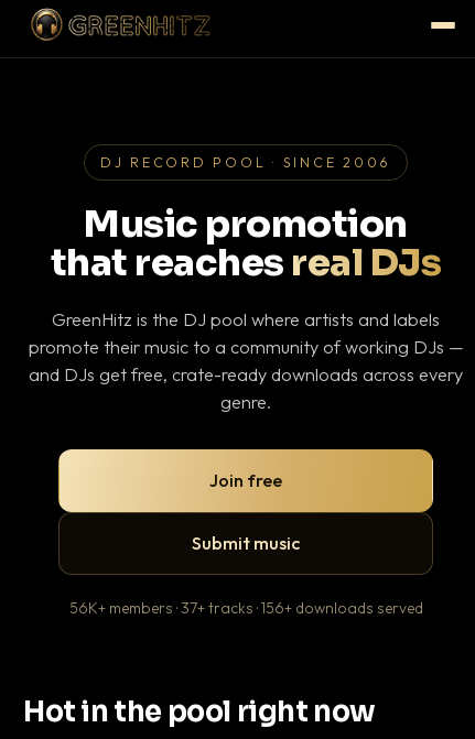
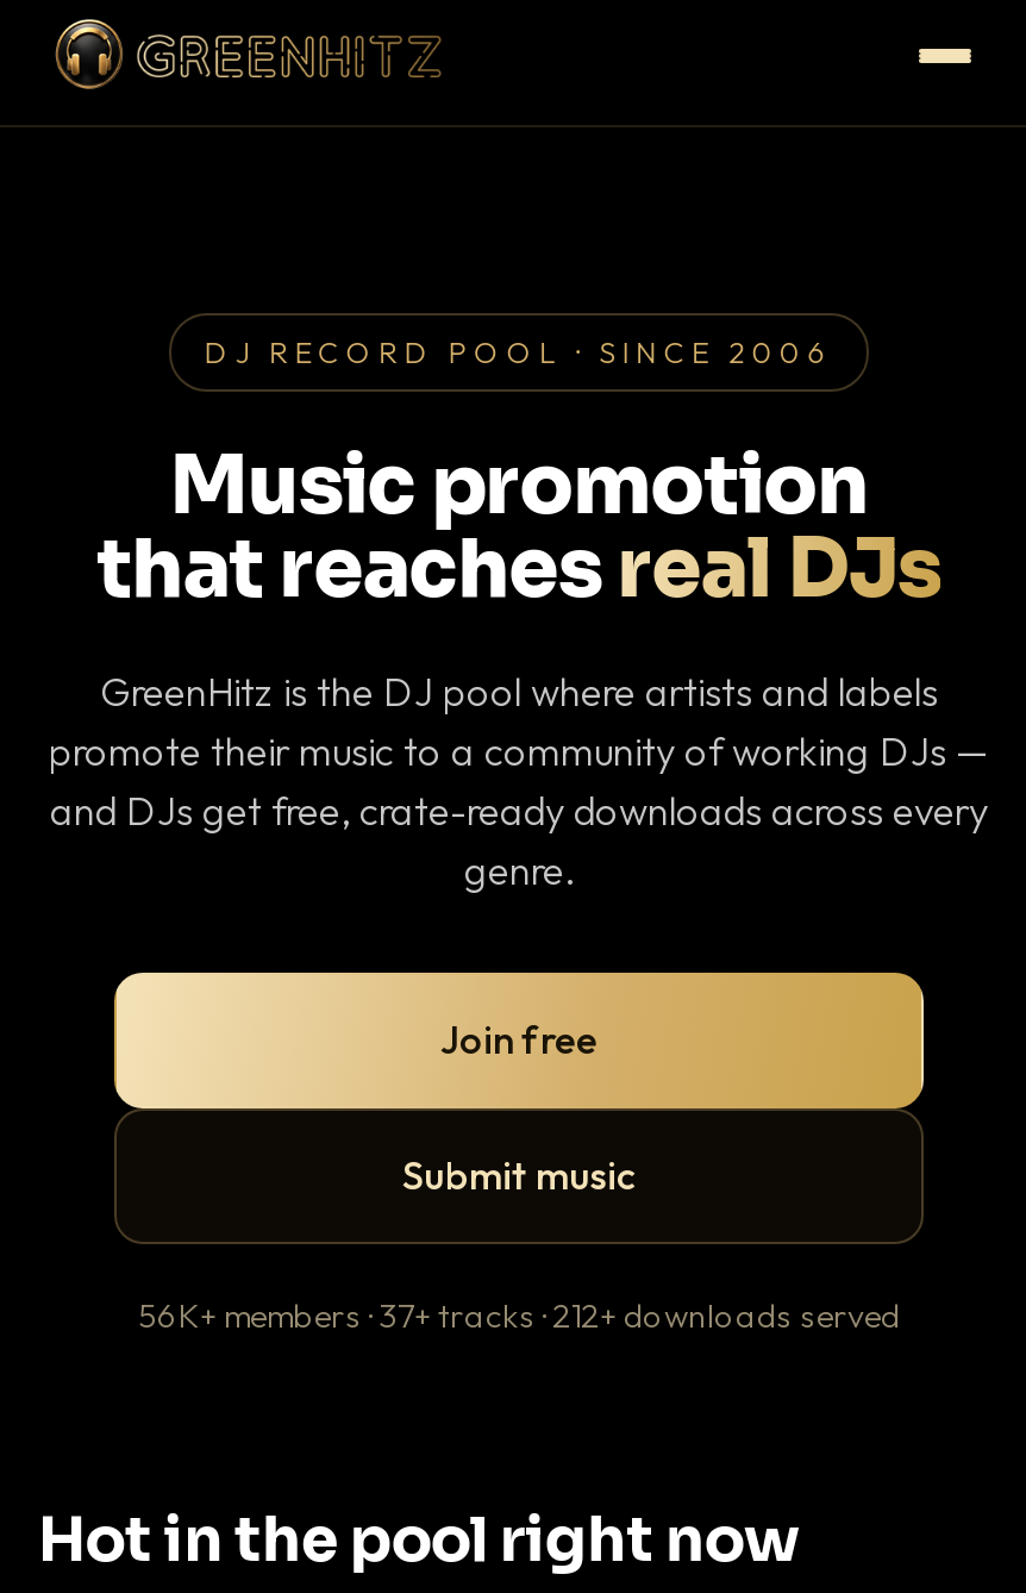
[69,598,423,618] 56K+ members · 37+ tracks · 156+ downloads served -> [138,1294,900,1337] 56K+ members · 37+ tracks · 212+ downloads served

